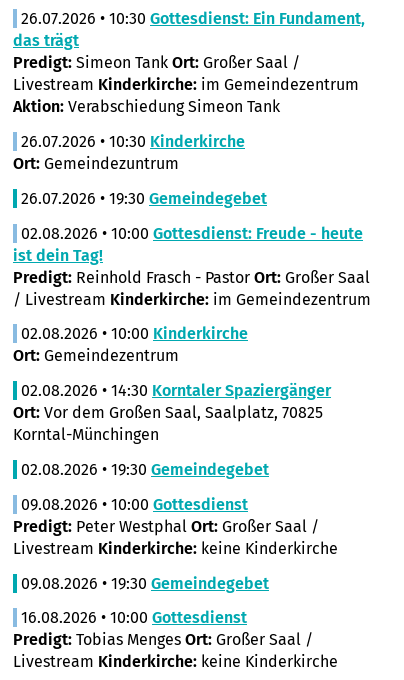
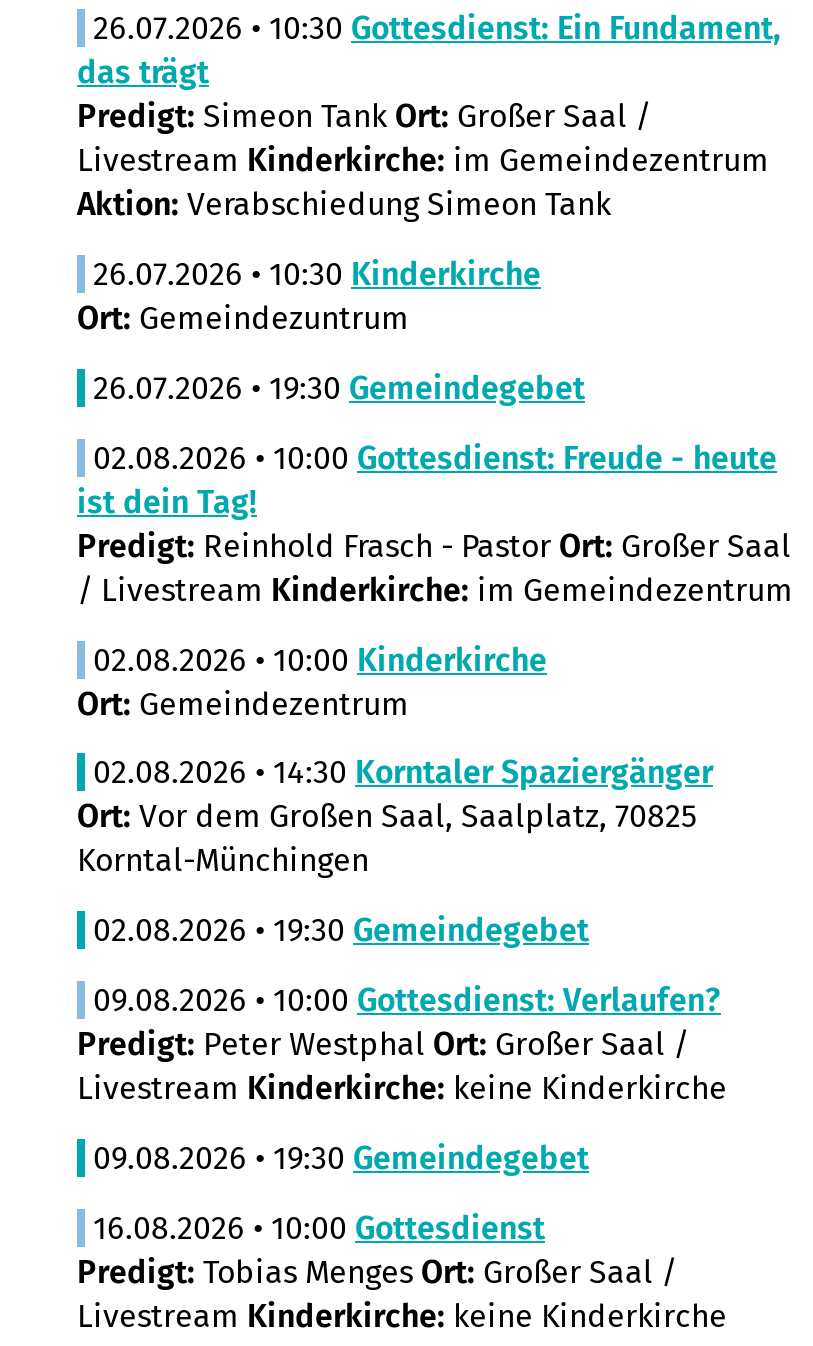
[21,495,248,514] 09.08.2026 • 10:00 Gottesdienst -> [93,981,721,1019] 09.08.2026 • 10:00 Gottesdienst: Verlaufen?

